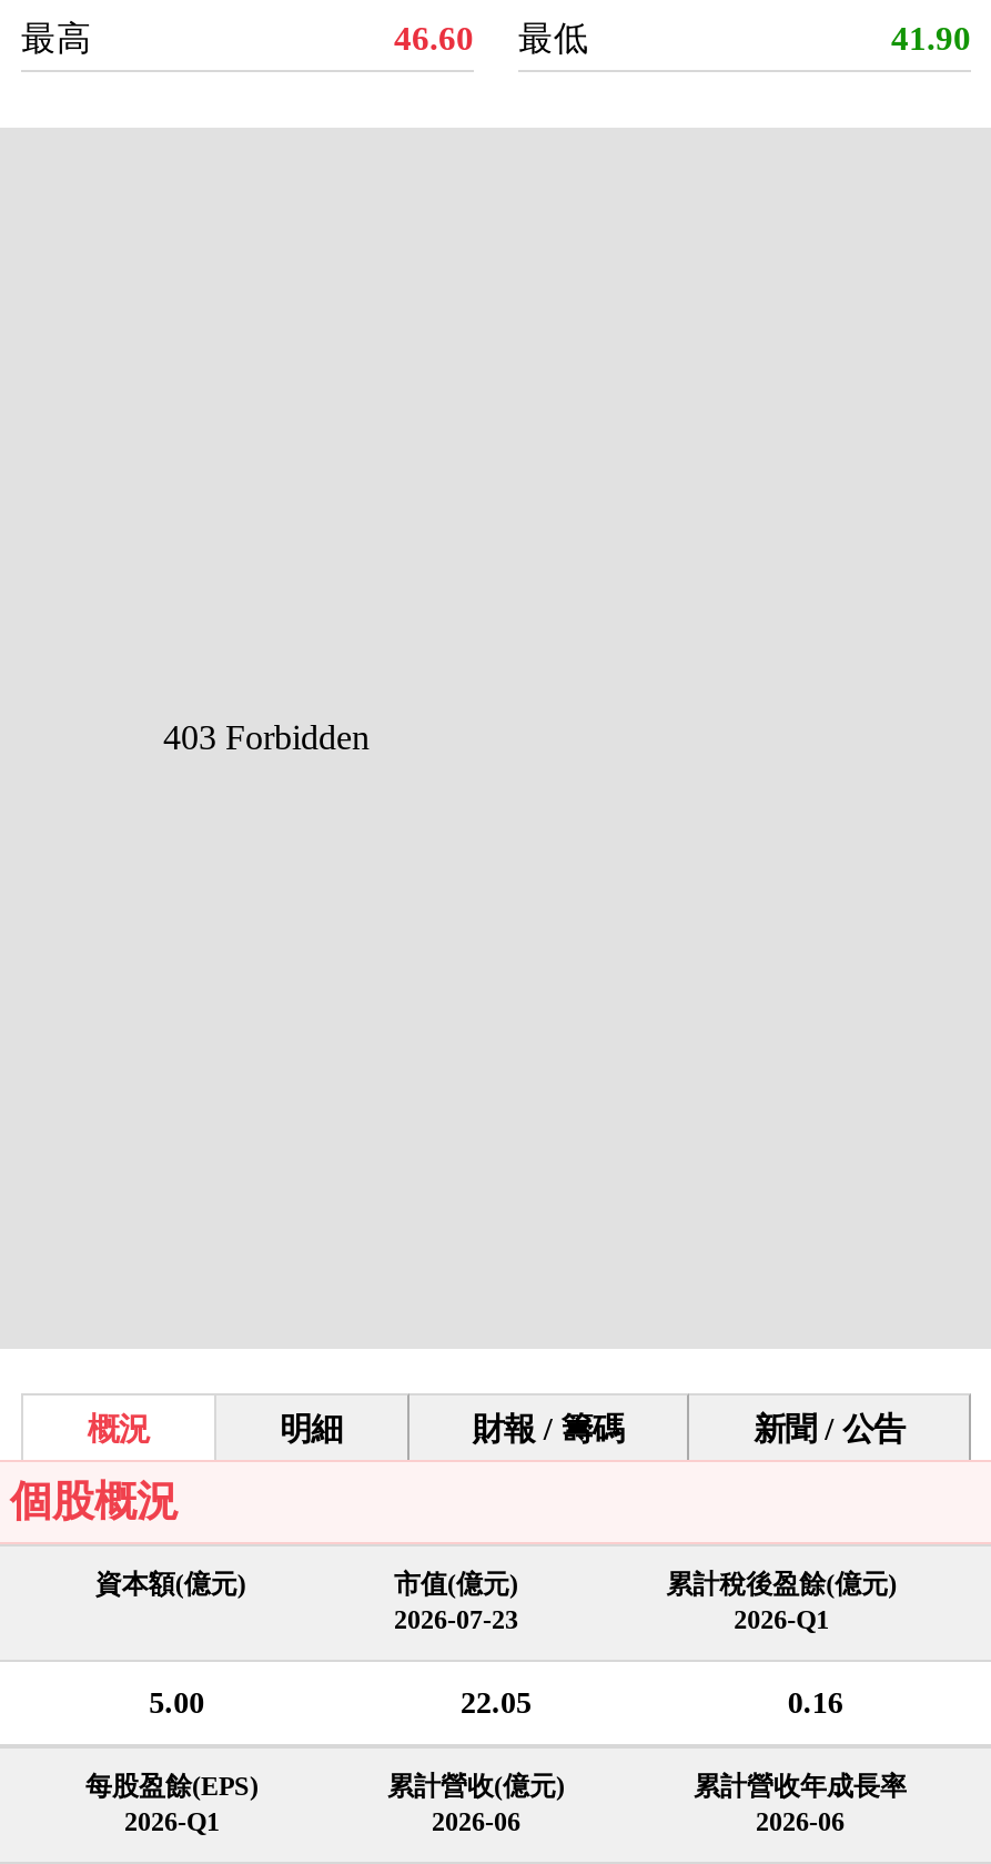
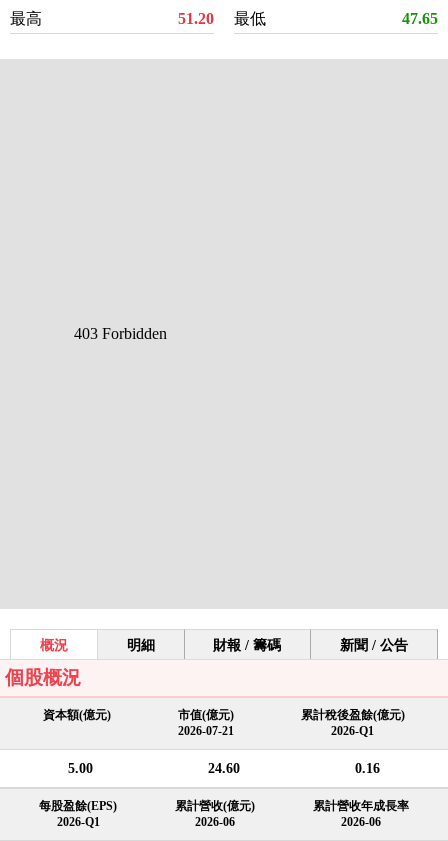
[394,19,589,57] 46.60 最低 -> [178,10,266,27] 51.20 最低
[891,19,971,57] 41.90 -> [402,10,438,27] 47.65
[394,1604,518,1635] 2026-07-23 -> [178,724,234,738] 2026-07-21
[461,1684,532,1720] 22.05 -> [208,760,240,776] 24.60

